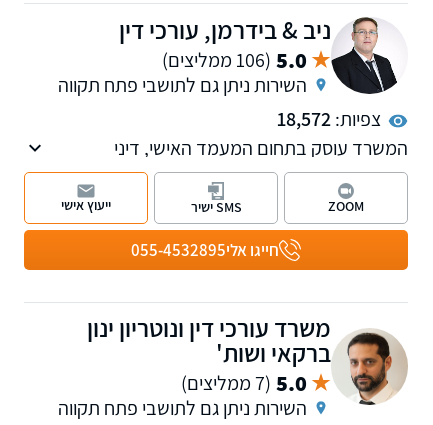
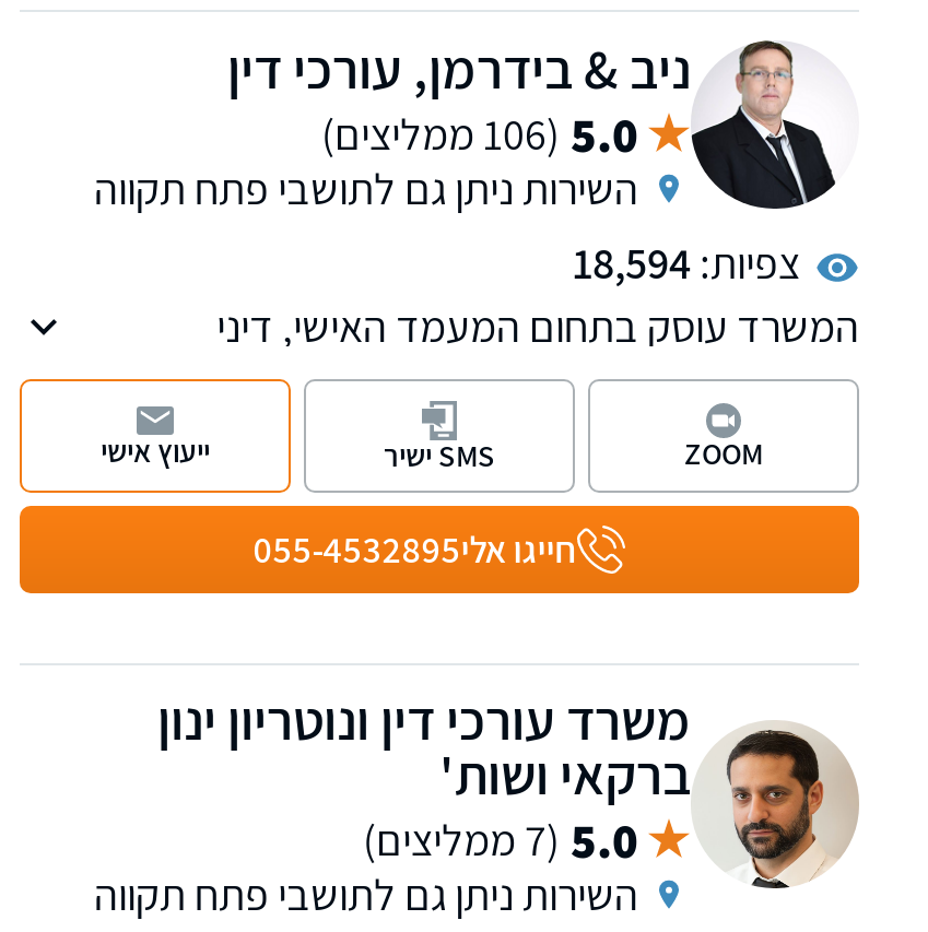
[277,105,381,131] צפיות: 18,572 -> [573,234,800,291] צפיות: 18,594

